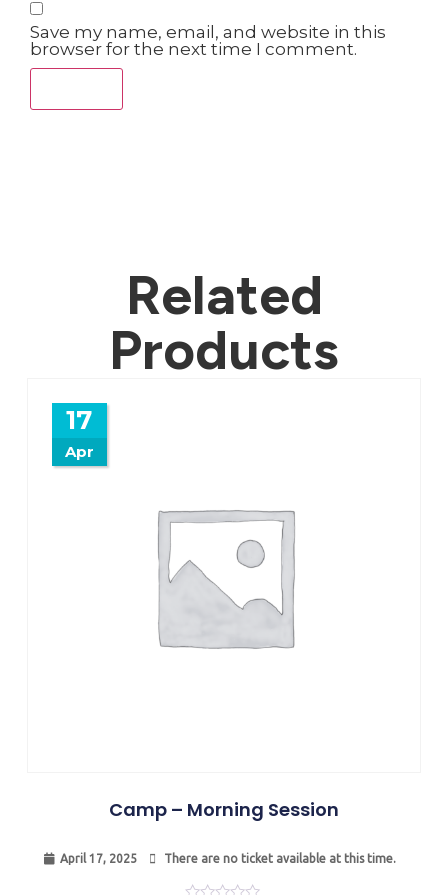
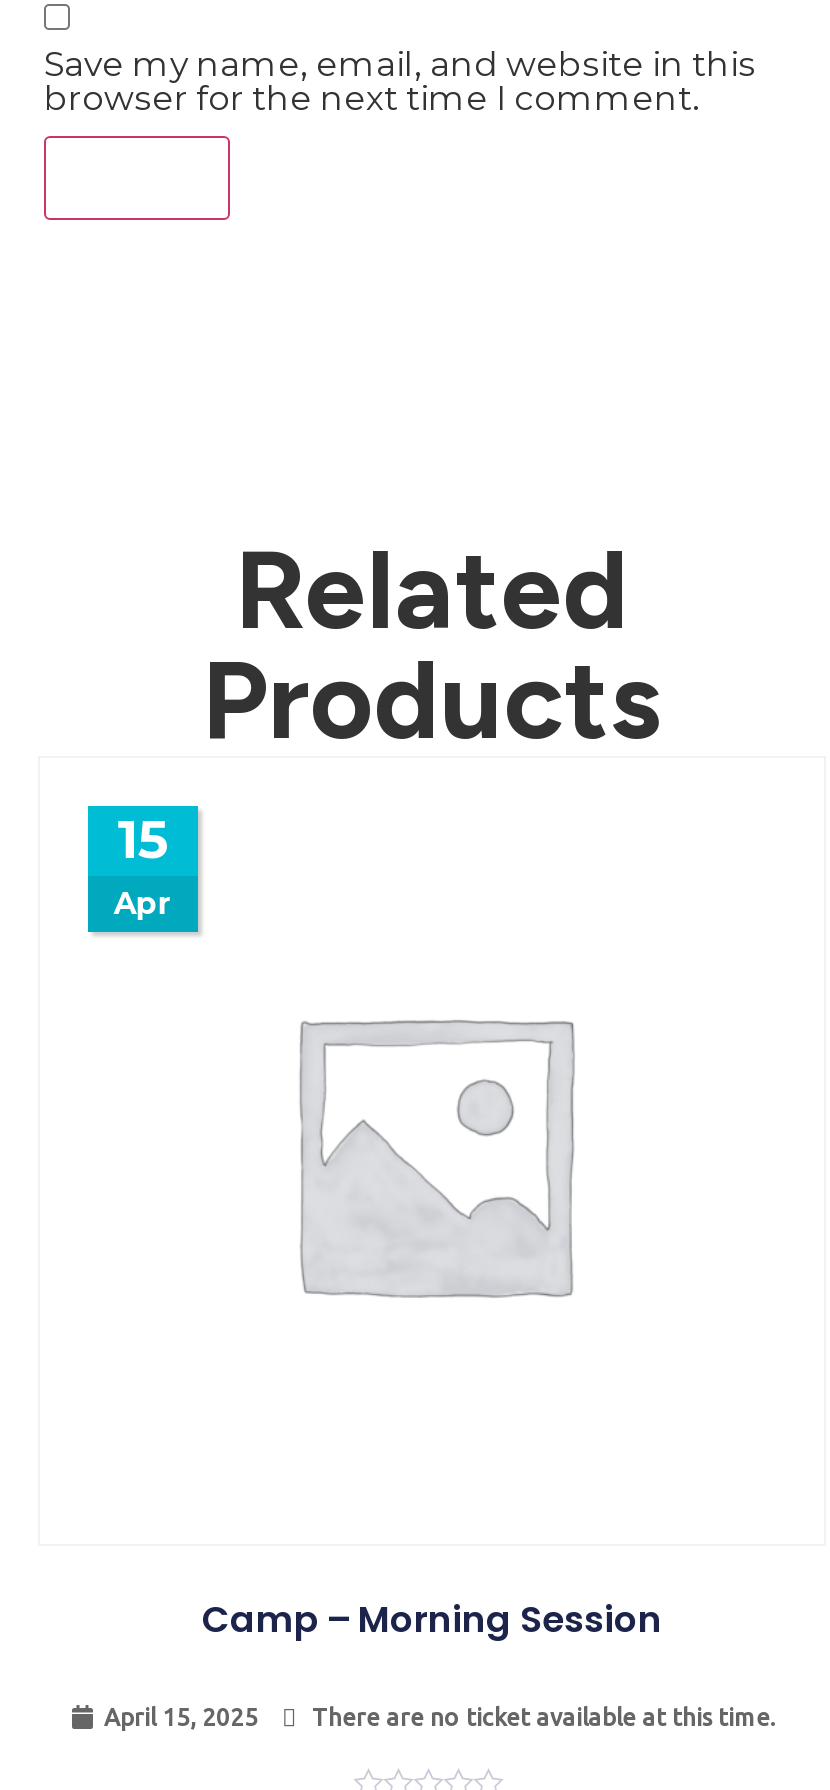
[66,404,92,436] 17 -> [118,809,168,873] 15
[60,851,396,864] April 17, 2025 There are no ticket available at this time. -> [104,1703,776,1729] April 15, 2025 There are no ticket available at this time.

